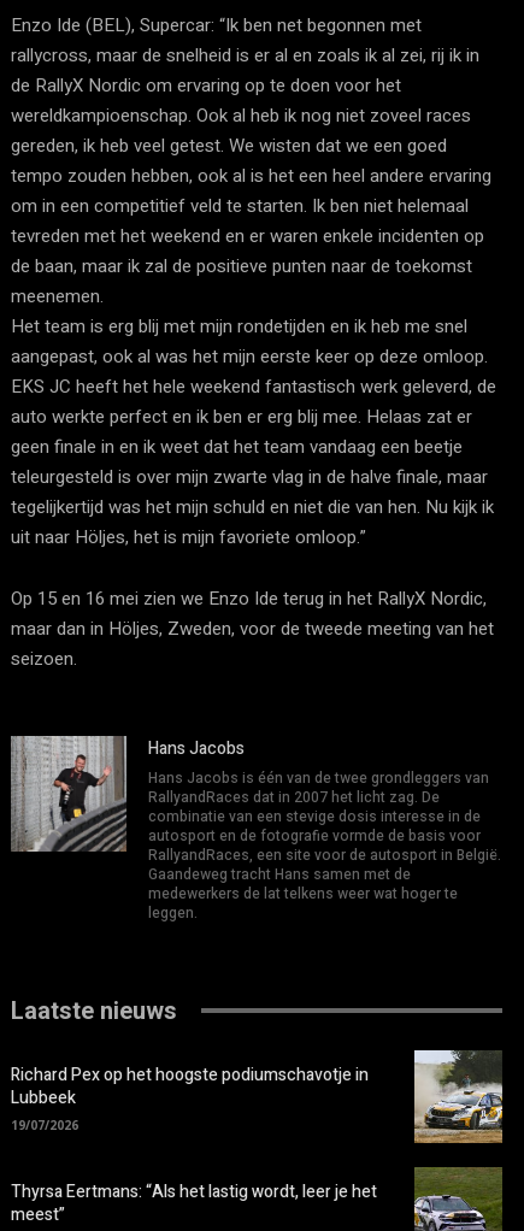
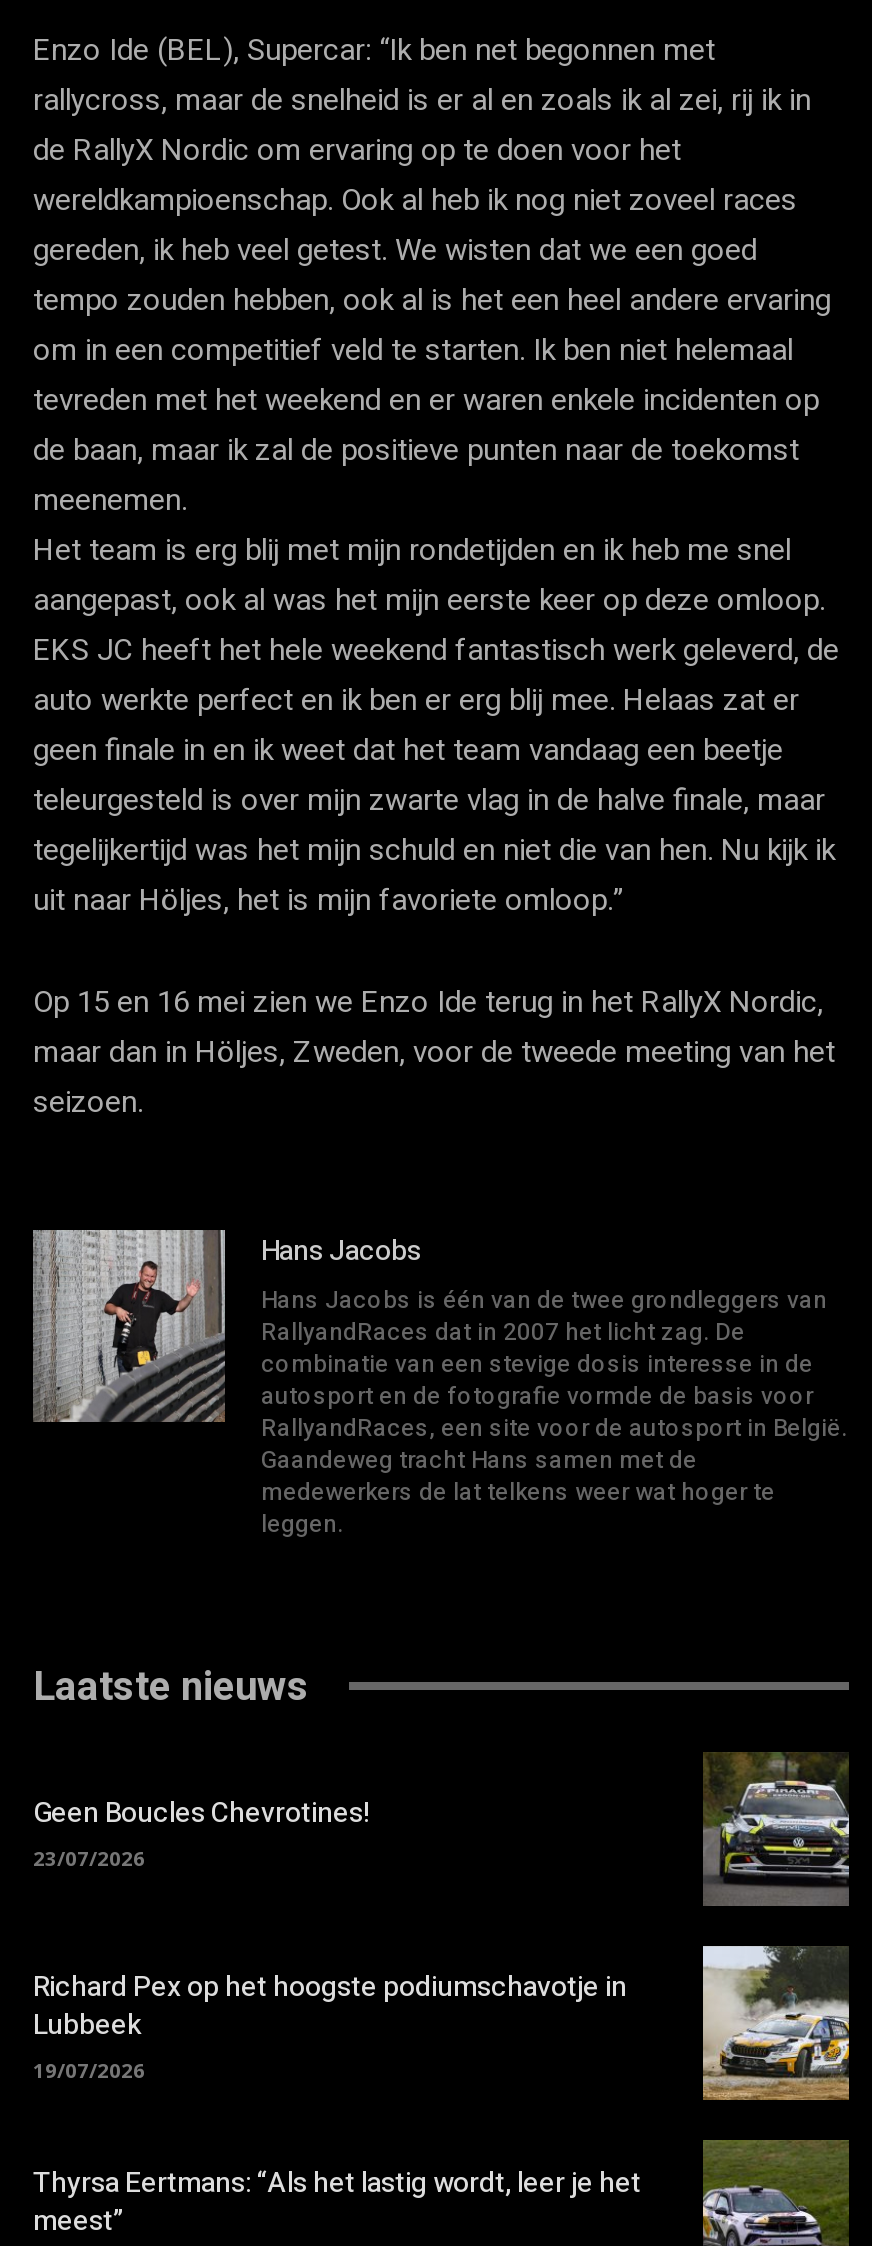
none -> [33,1792,369,1872] Geen Boucles Chevrotines! | 23/07/2026
none -> [701,1752,851,1906] [image]

